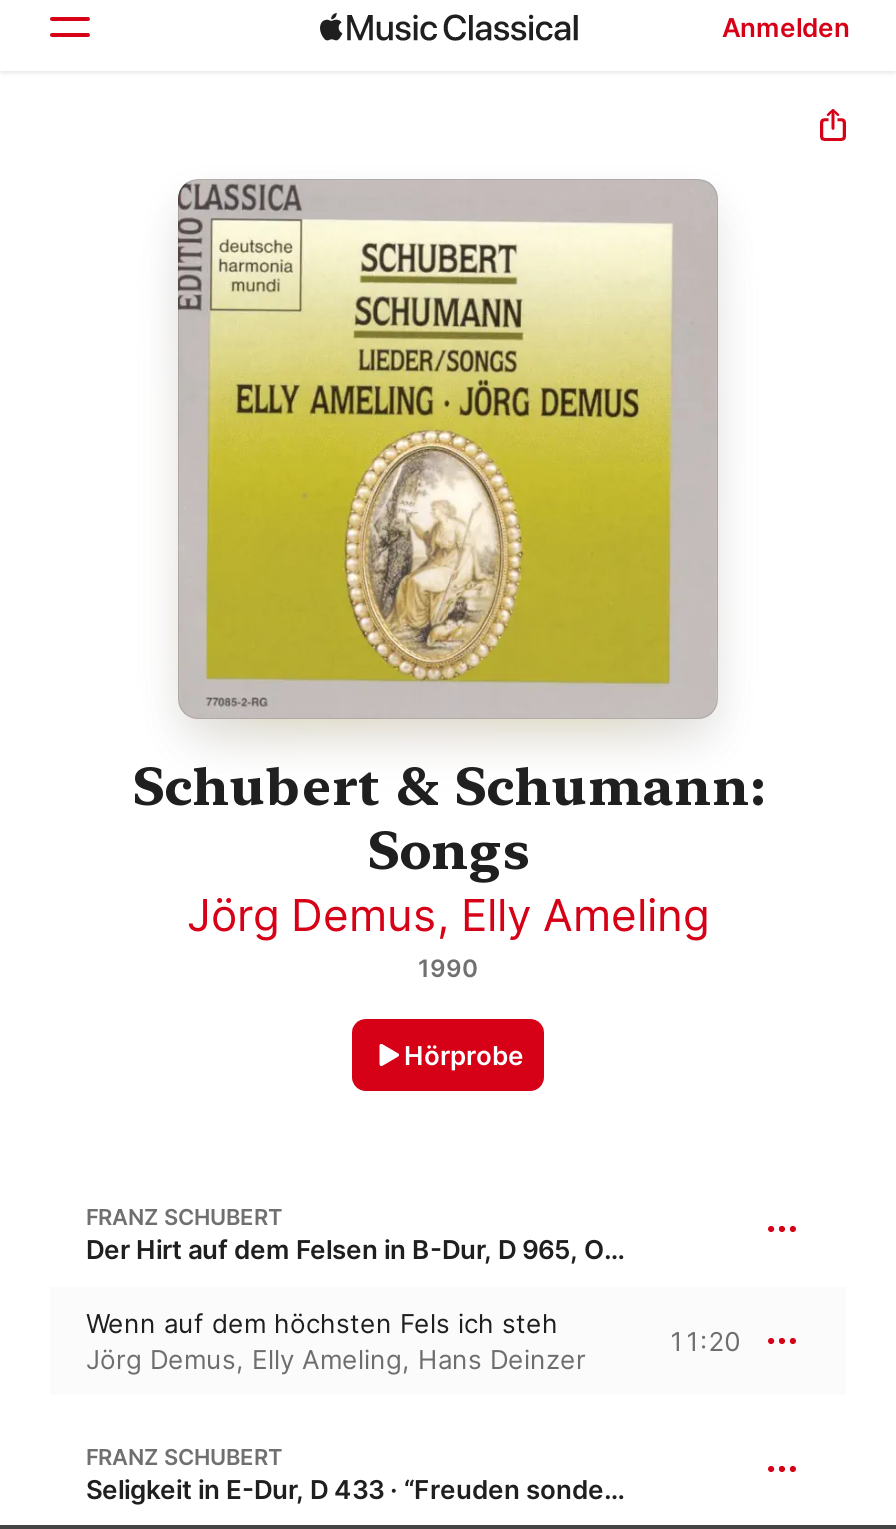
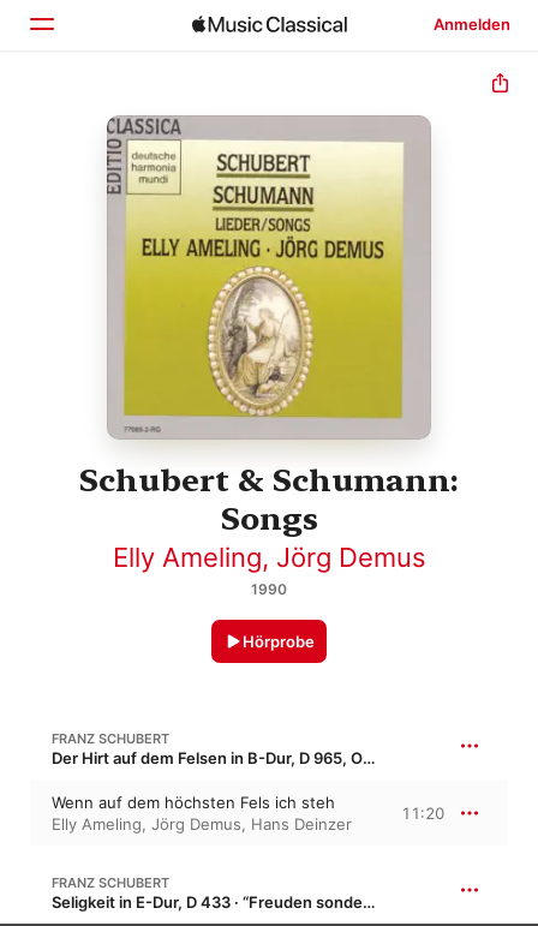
[187,890,709,942] Jörg Demus, Elly Ameling -> [112,542,426,573] Elly Ameling, Jörg Demus
[86,1344,586,1376] Jörg Demus, Elly Ameling, Hans Deinzer -> [52,815,352,834] Elly Ameling, Jörg Demus, Hans Deinzer

